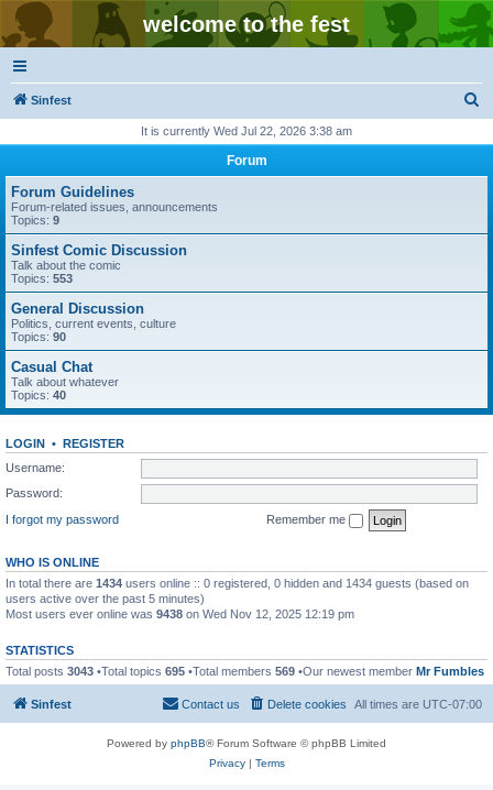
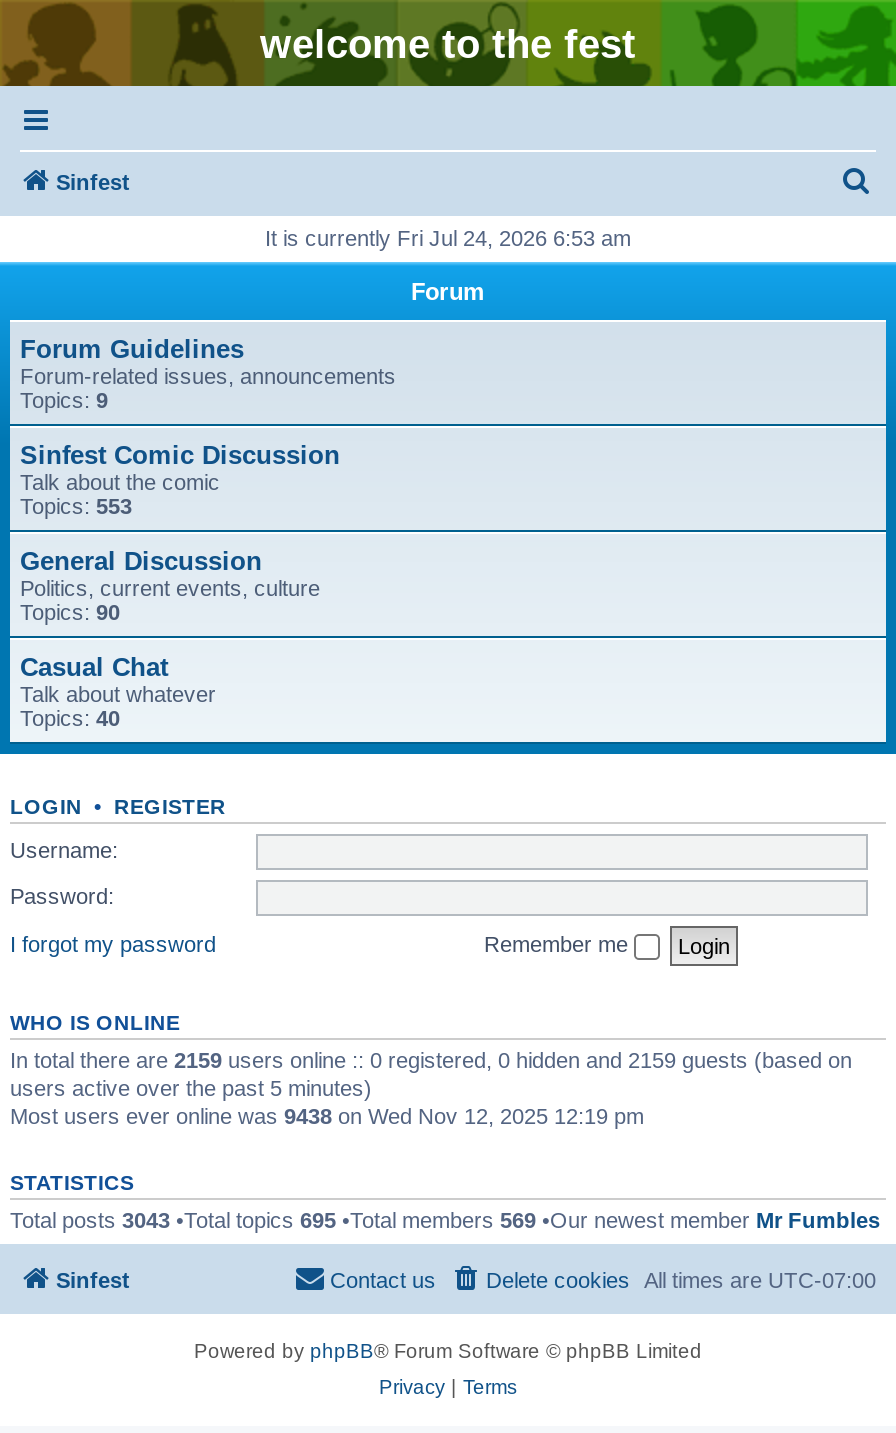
[141,124,352,138] It is currently Wed Jul 22, 2026 3:38 am -> [265,226,631,250] It is currently Fri Jul 24, 2026 6:53 am
[6,576,469,589] In total there are 1434 users online :: 0 registered, 0 hidden and 1434 guests (based on -> [10,1047,852,1071] In total there are 2159 users online :: 0 registered, 0 hidden and 2159 guests (based on

